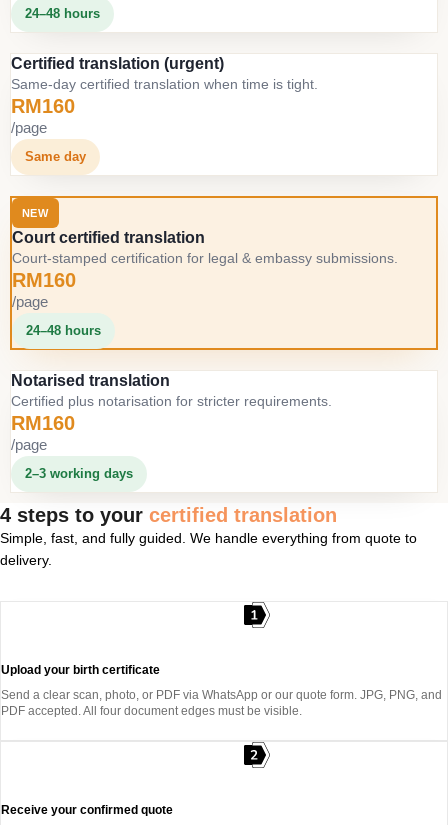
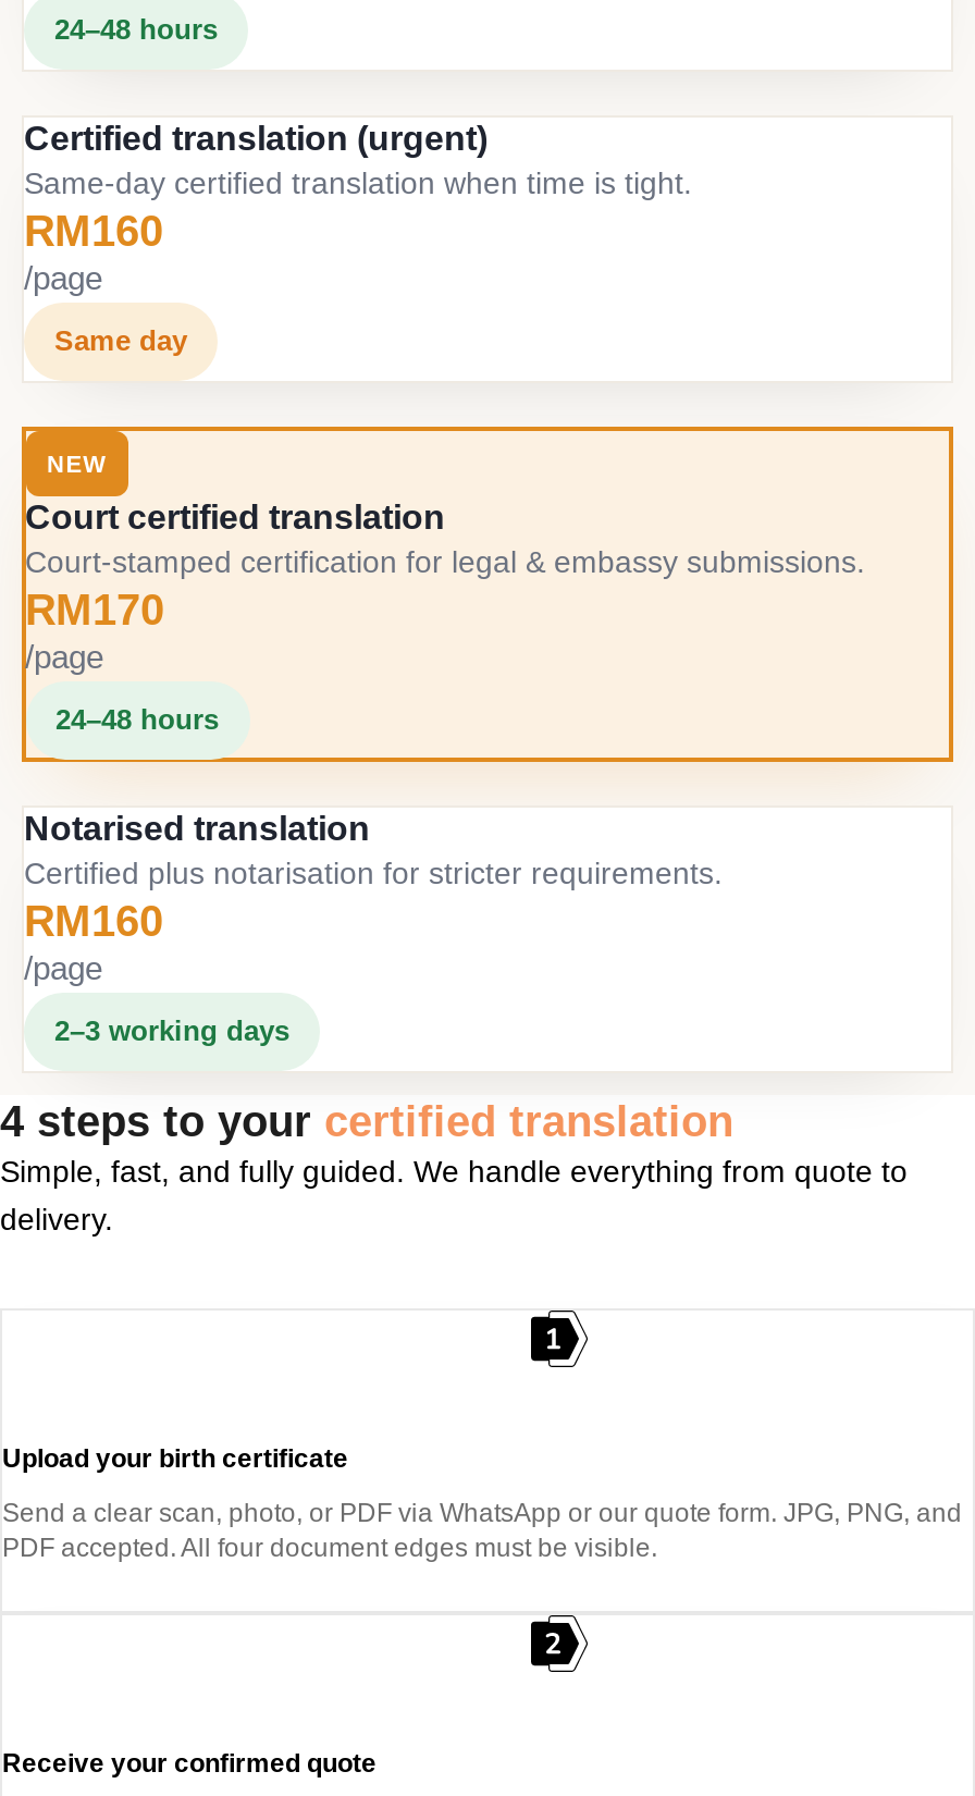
[11,269,75,291] RM160 -> [25,585,164,633] RM170

